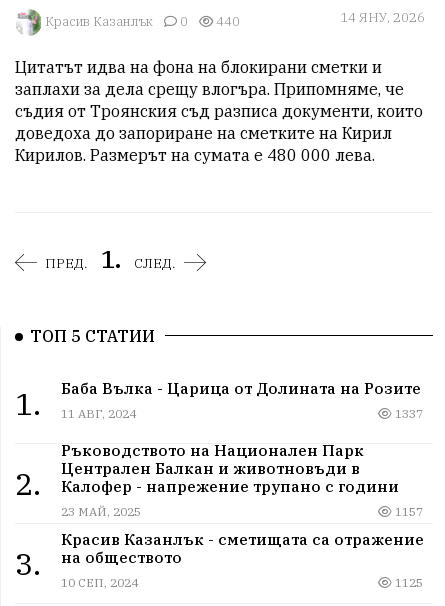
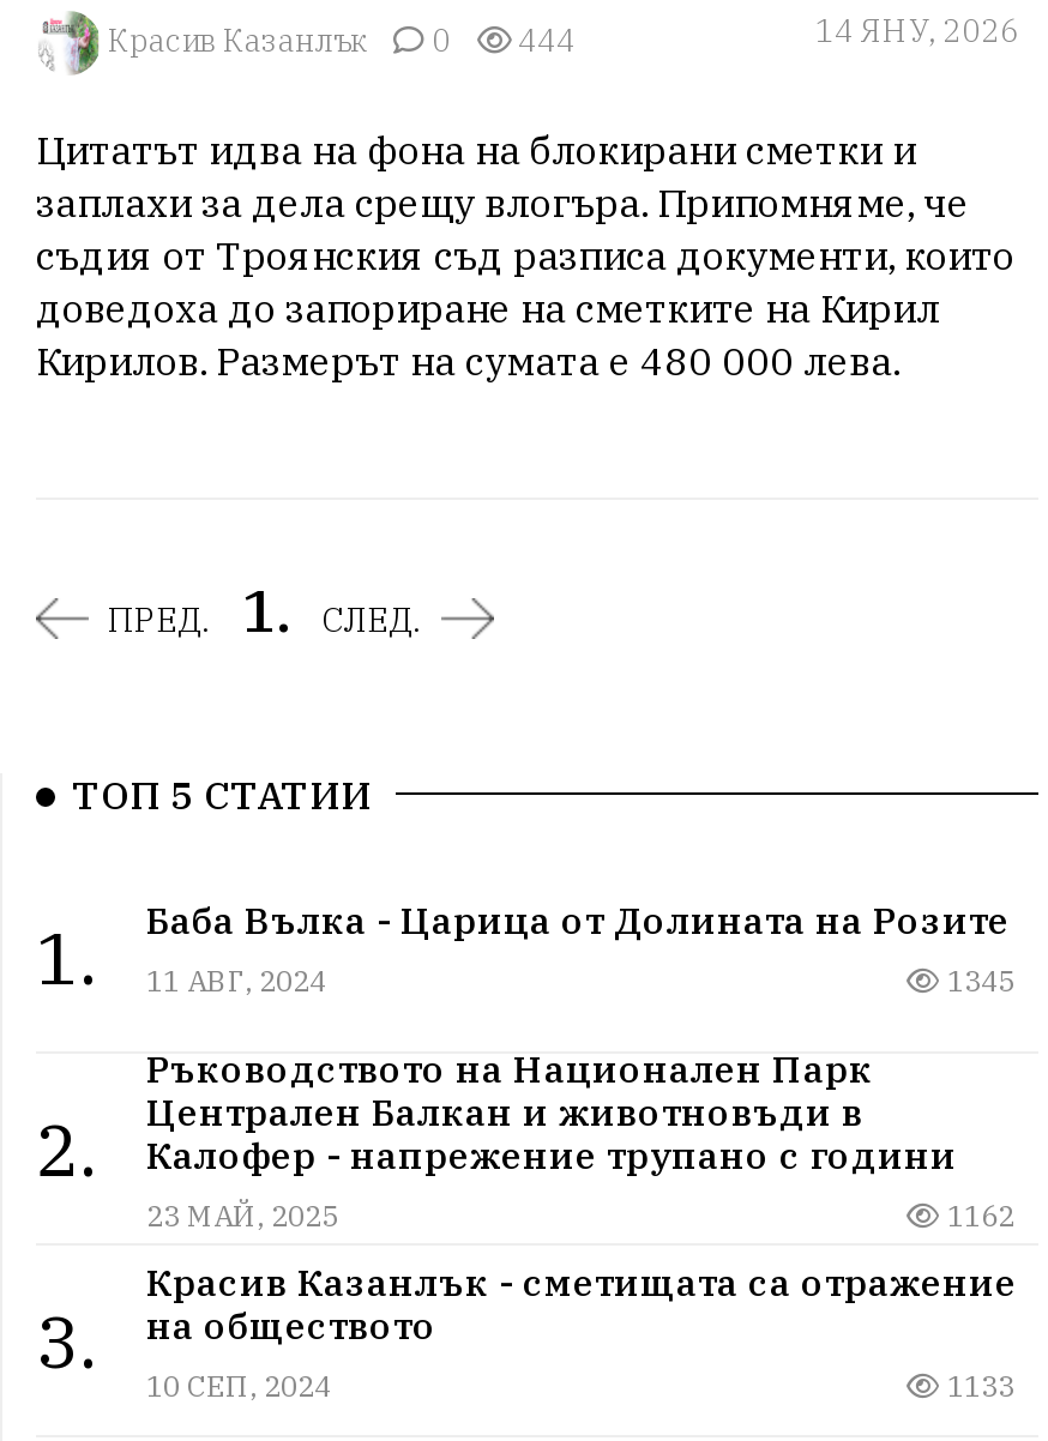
[45,13,240,30] Красив Казанлък 0 440 -> [108,20,576,61] Красив Казанлък 0 444
[392,406,423,421] 1337 -> [940,962,1014,998] 1345
[392,504,423,519] 1157 -> [940,1197,1014,1233] 1162
[392,575,423,590] 1125 -> [940,1367,1014,1403] 1133

